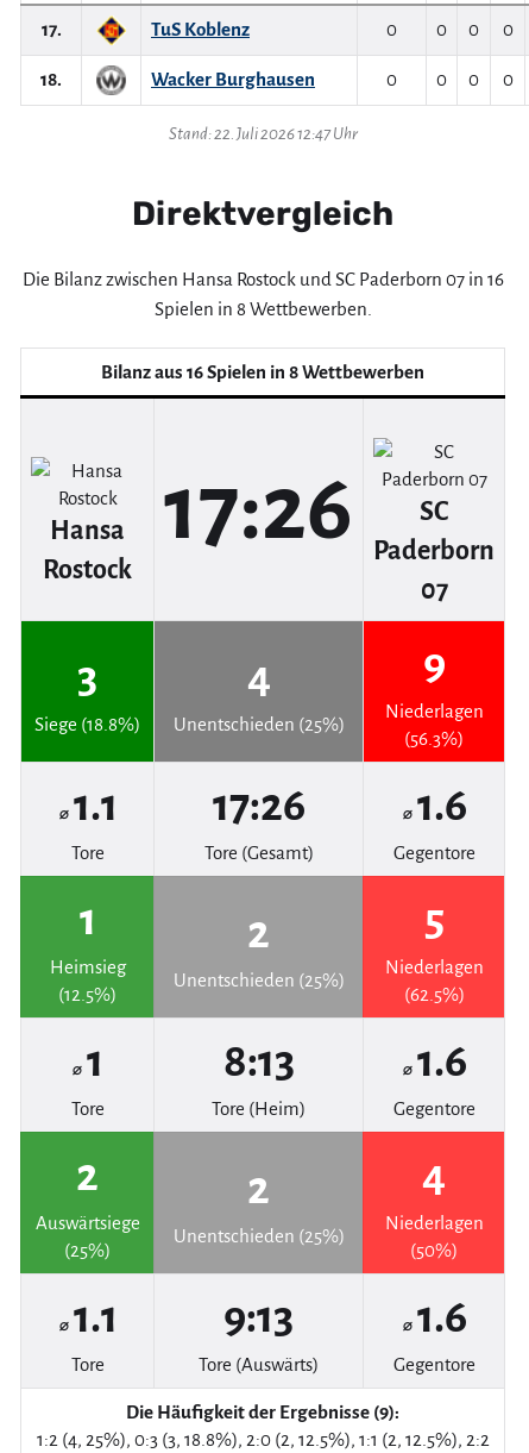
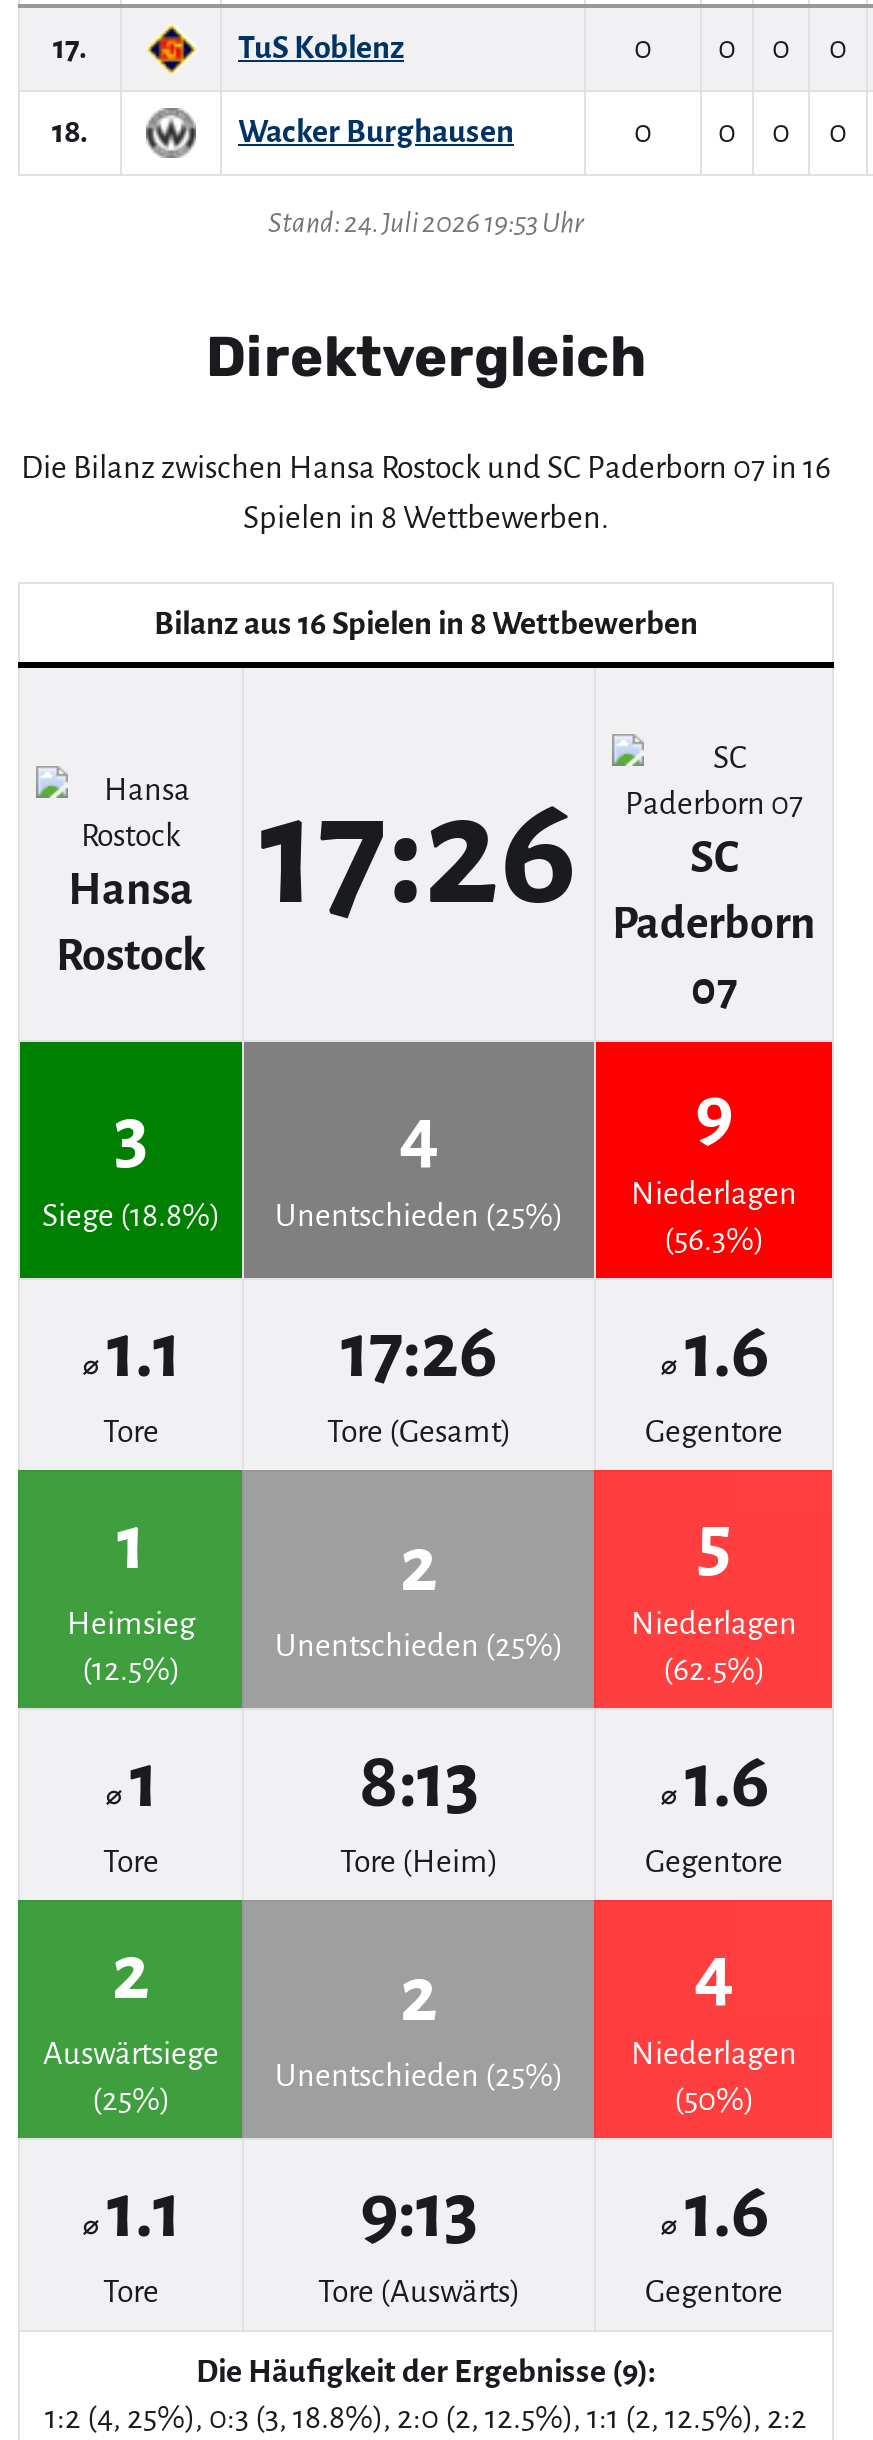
[168,125,357,143] Stand: 22. Juli 2026 12:47 Uhr -> [268,208,584,238] Stand: 24. Juli 2026 19:53 Uhr

